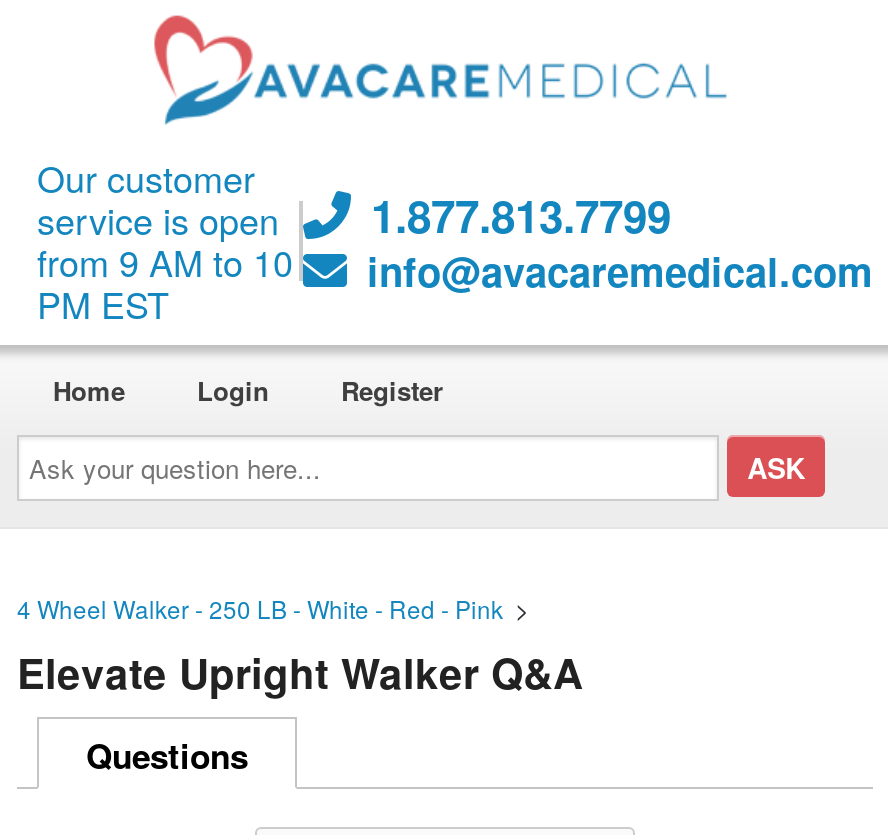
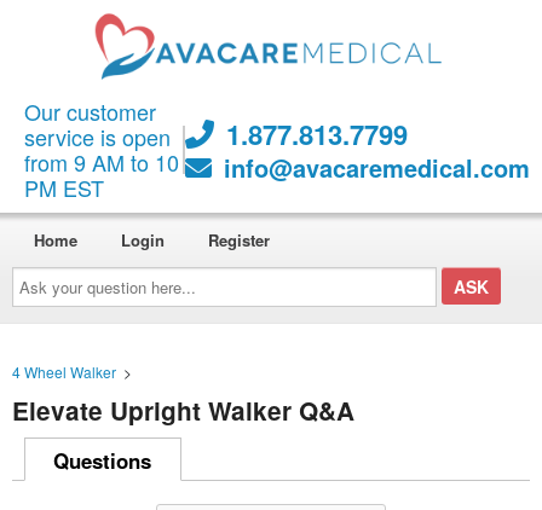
[17,591,541,625] 4 Wheel Walker - 250 LB - White - Red - Pink > -> [12,361,139,382] 4 Wheel Walker >

